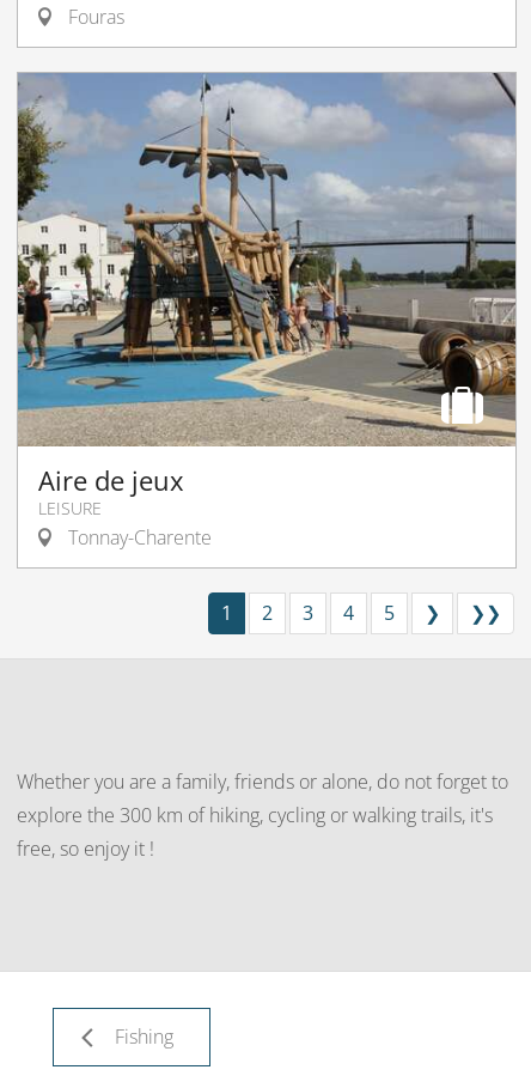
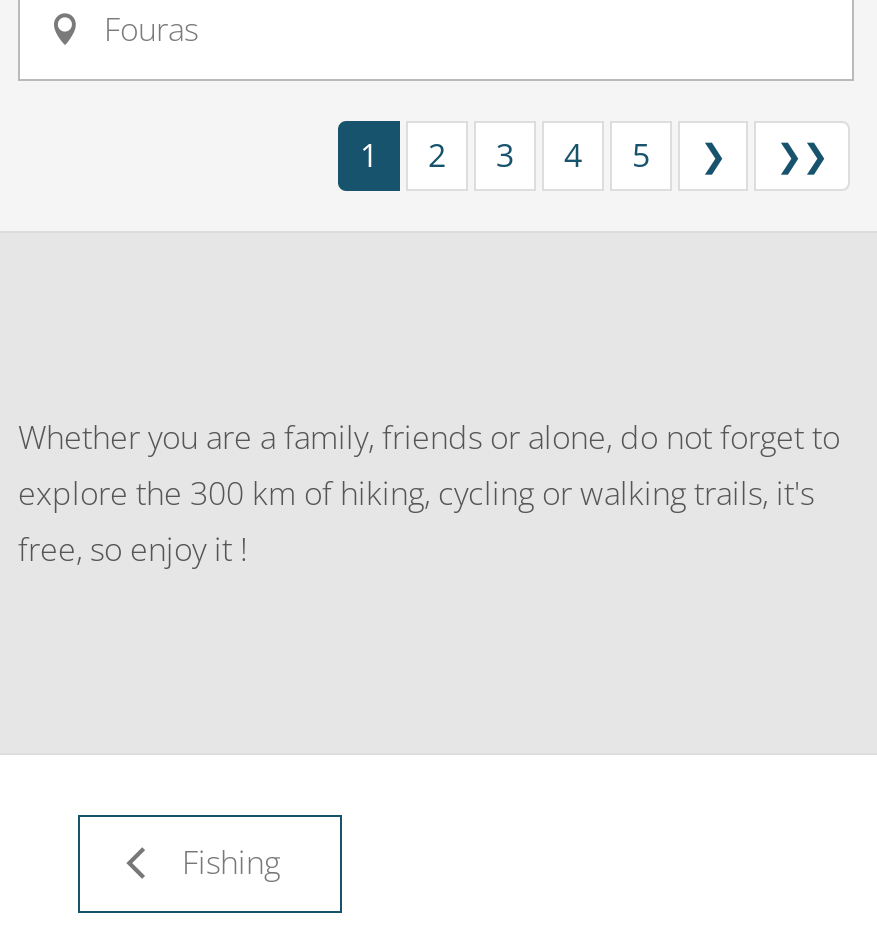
[17,72,517,551] [image] | Aire de jeux | LEISURE | Tonnay-Charente -> none

